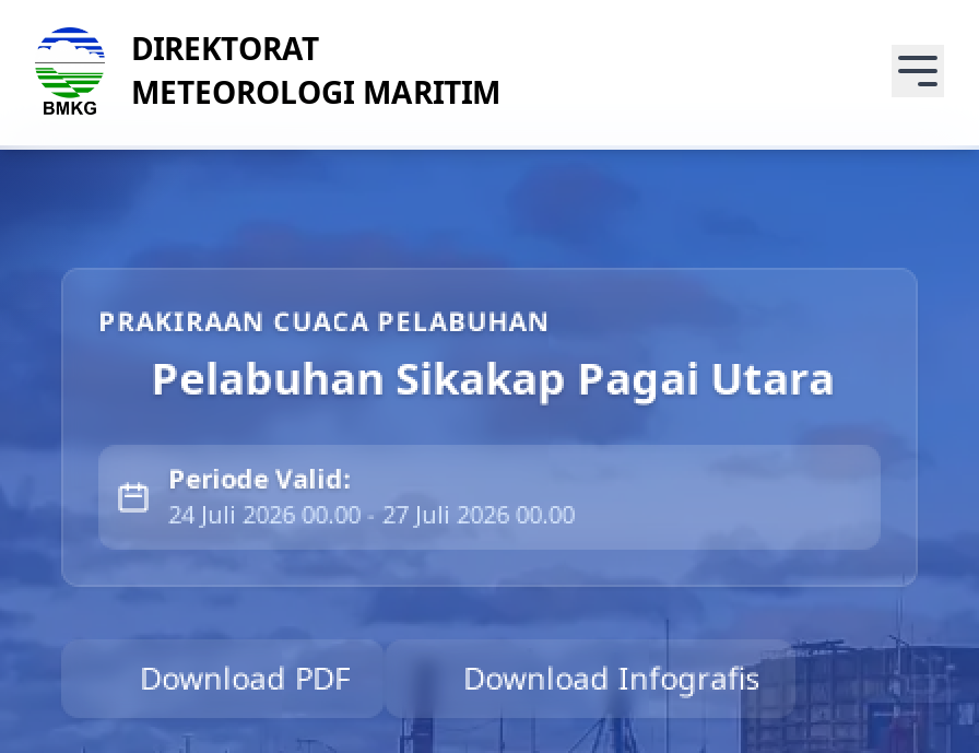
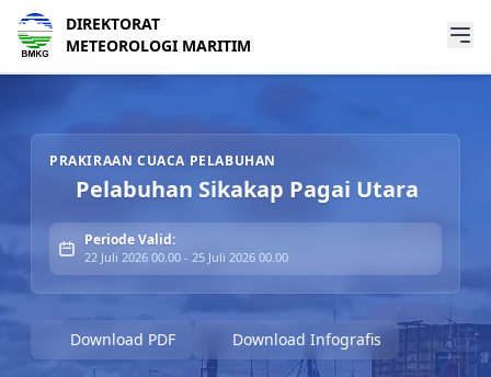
[168,497,575,530] 24 Juli 2026 00.00 - 27 Juli 2026 00.00 -> [84,249,288,265] 22 Juli 2026 00.00 - 25 Juli 2026 00.00

